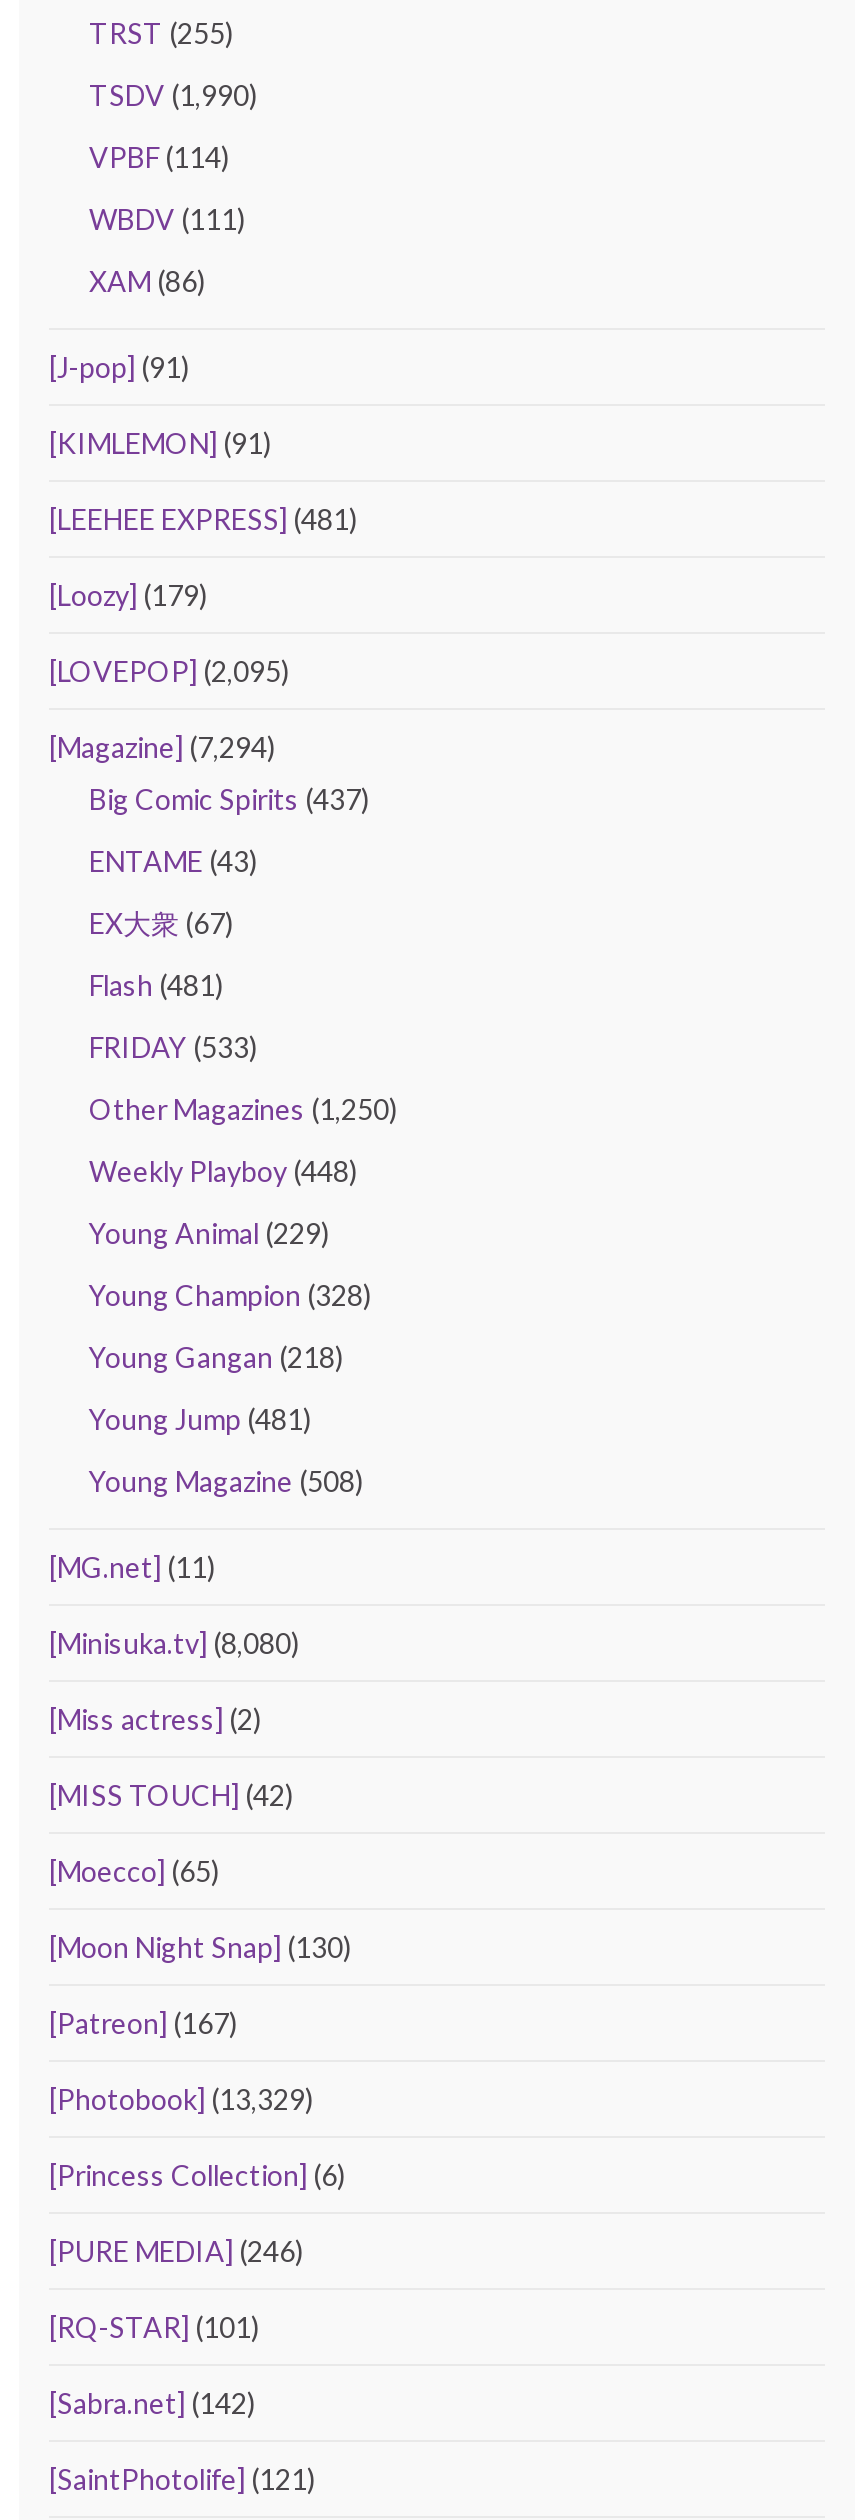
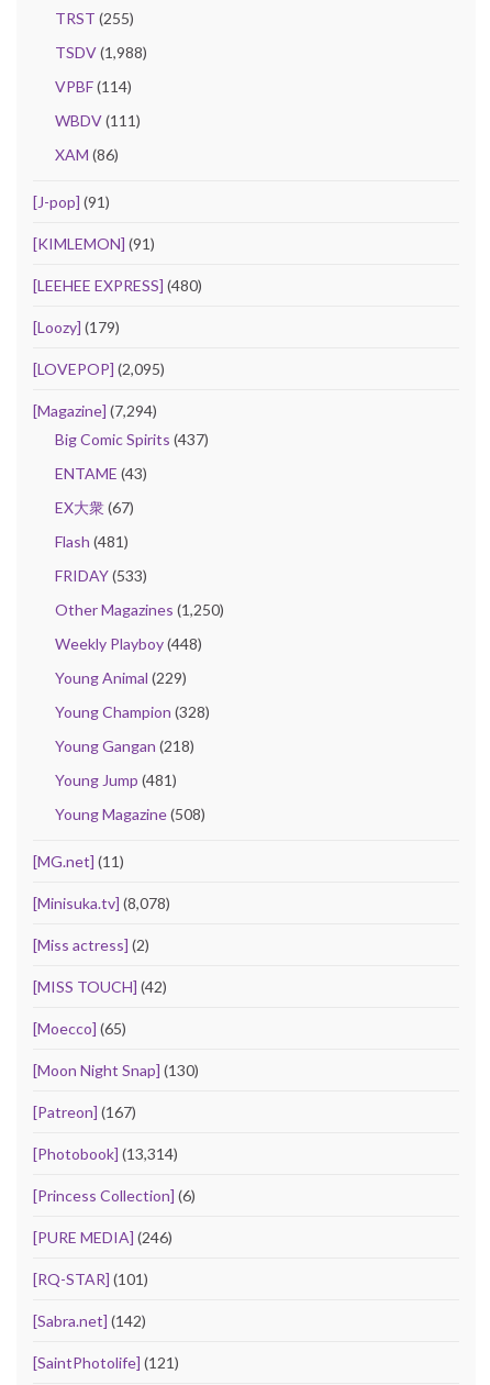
[89,79,257,113] TSDV (1,990) -> [55,43,147,62] TSDV (1,988)
[49,503,357,537] [LEEHEE EXPRESS] (481) -> [33,276,202,295] [LEEHEE EXPRESS] (480)
[49,1627,299,1661] [Minisuka.tv] (8,080) -> [33,894,170,913] [Minisuka.tv] (8,078)
[49,2083,313,2117] [Photobook] (13,329) -> [33,1145,178,1163] [Photobook] (13,314)

